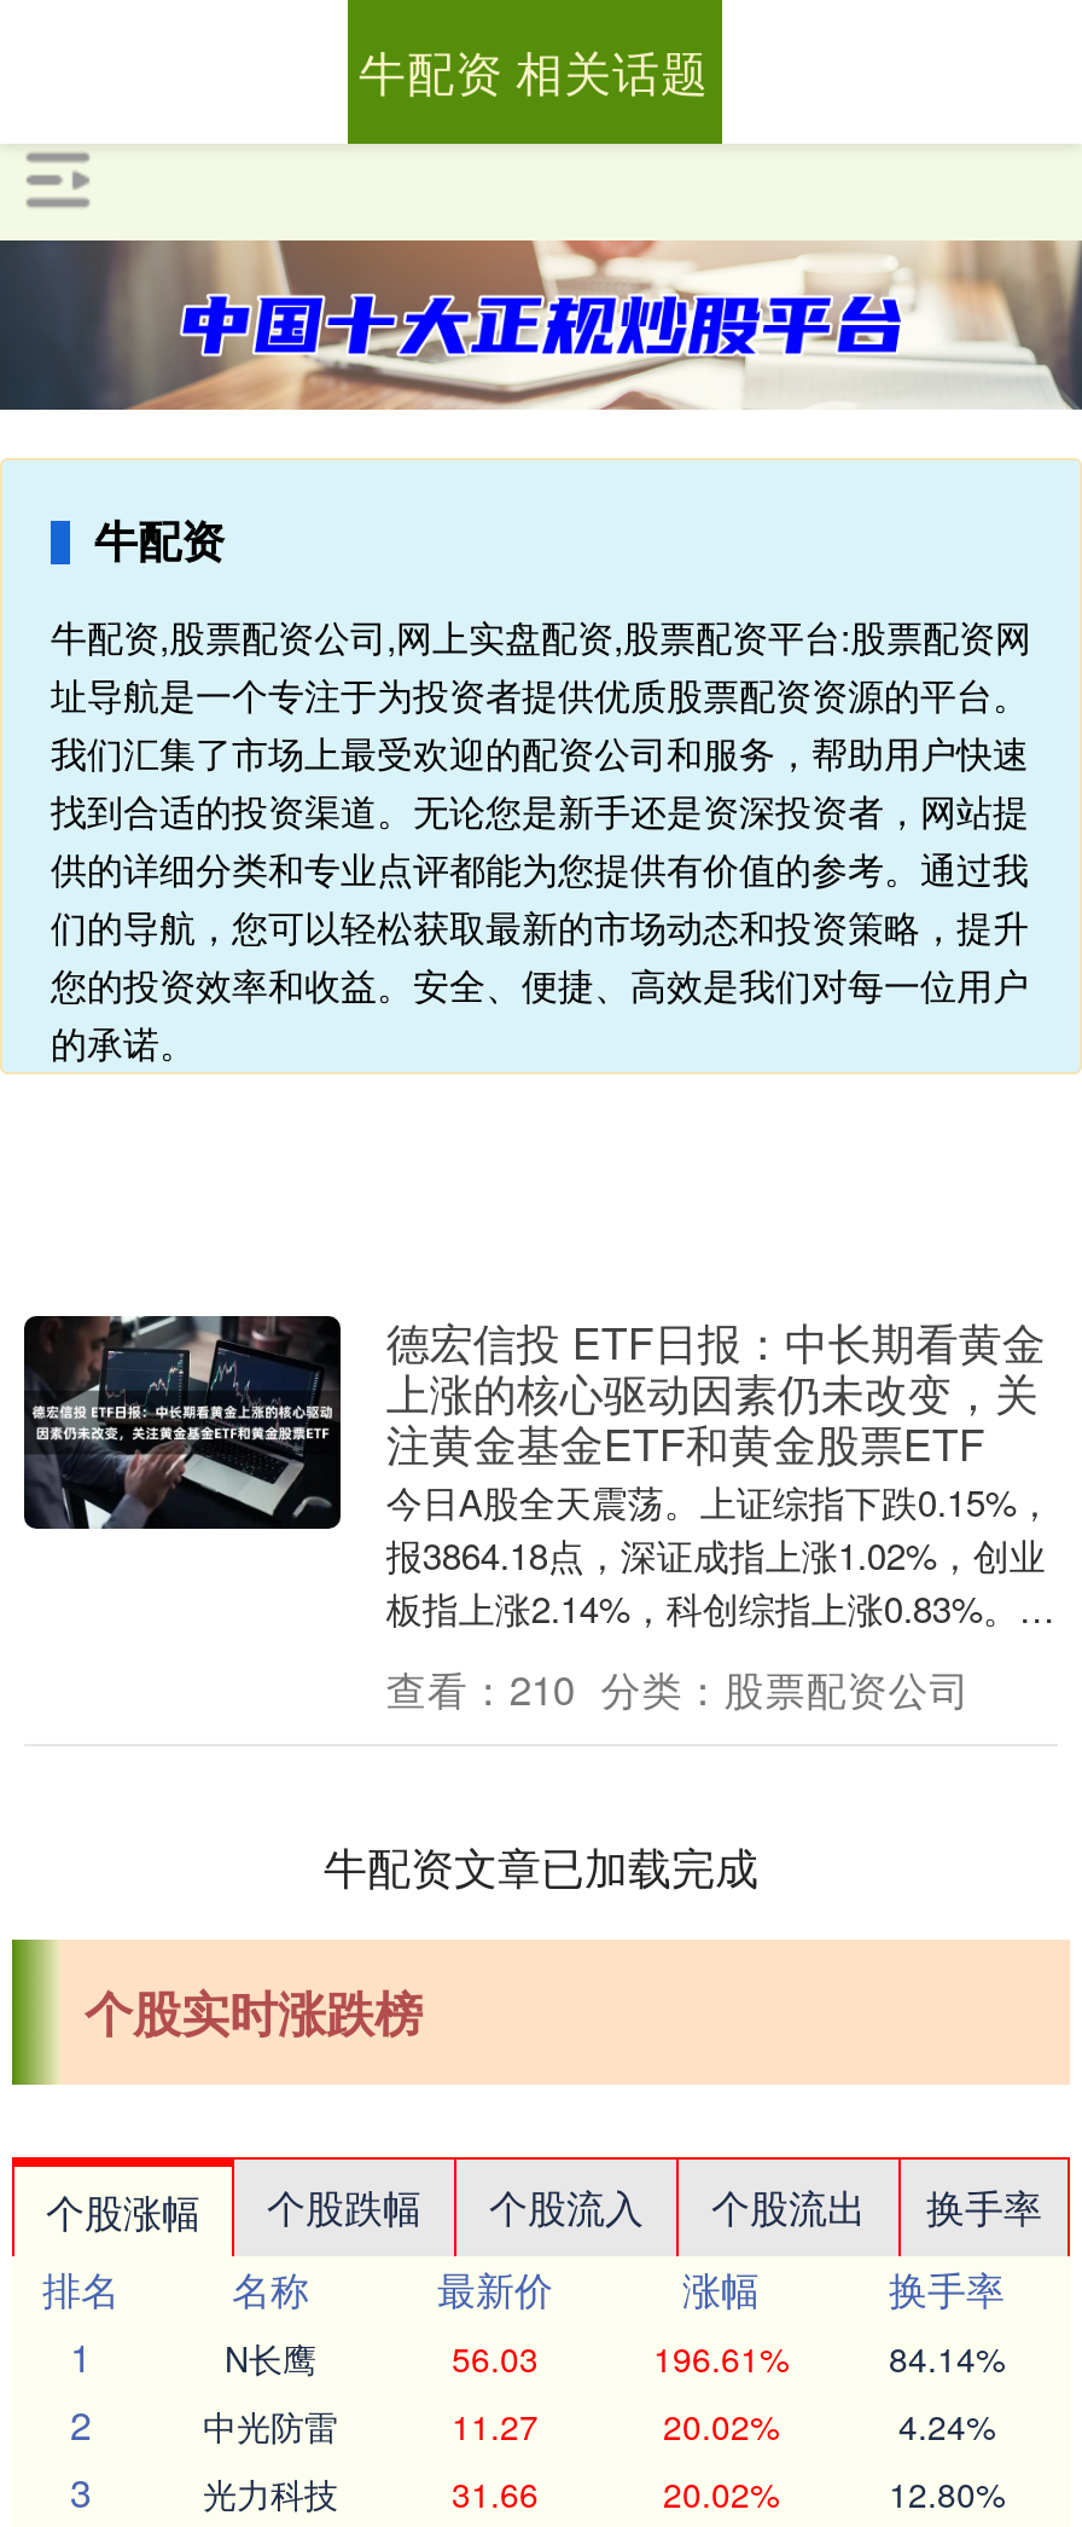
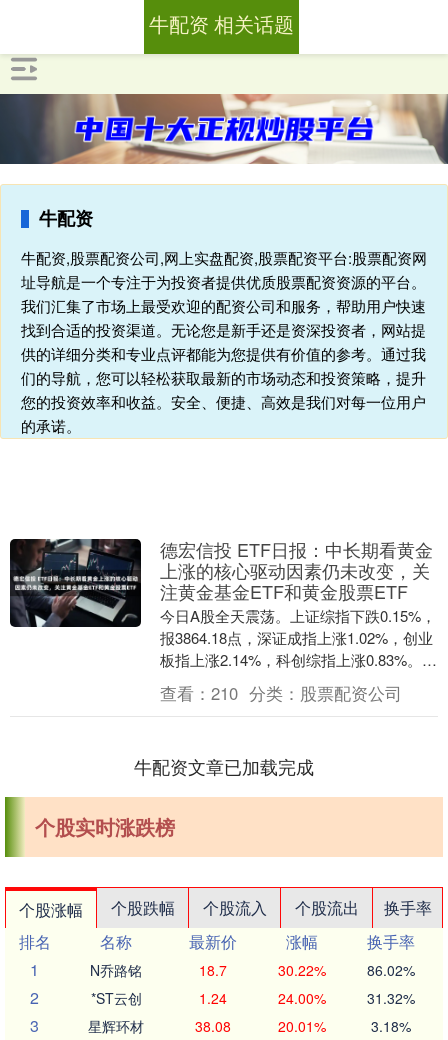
[225,2334,1005,2382] N长鹰 | 56.03 | 196.61% | 84.14% -> [90,960,414,980] N乔路铭 | 18.7 | 30.22% | 86.02%
[203,2401,995,2450] 中光防雷 | 11.27 | 20.02% | 4.24% -> [90,988,414,1008] *ST云创 | 1.24 | 24.00% | 31.32%
[203,2469,1005,2517] 光力科技 | 31.66 | 20.02% | 12.80% -> [88,1016,410,1036] 星辉环材 | 38.08 | 20.01% | 3.18%

